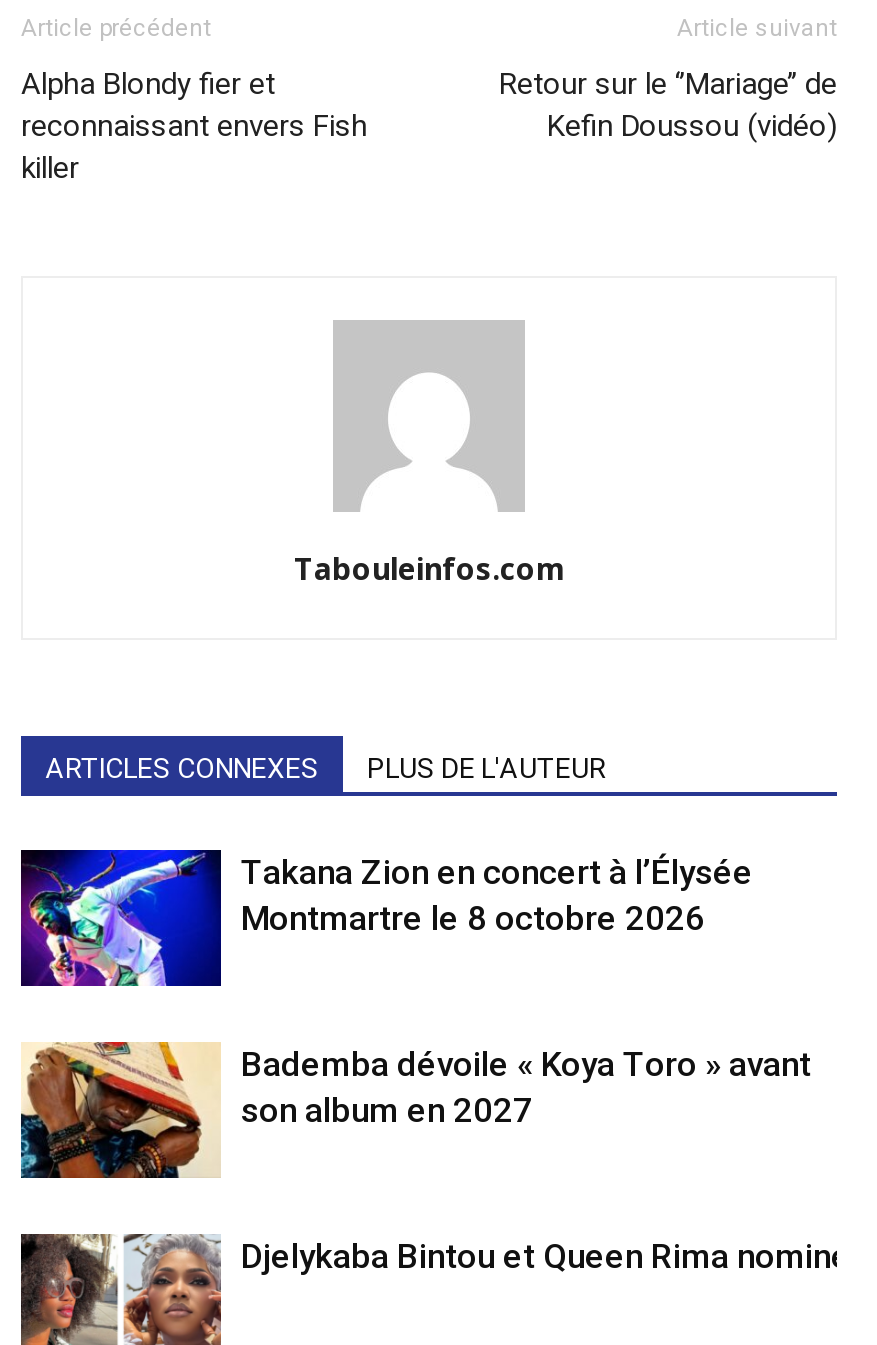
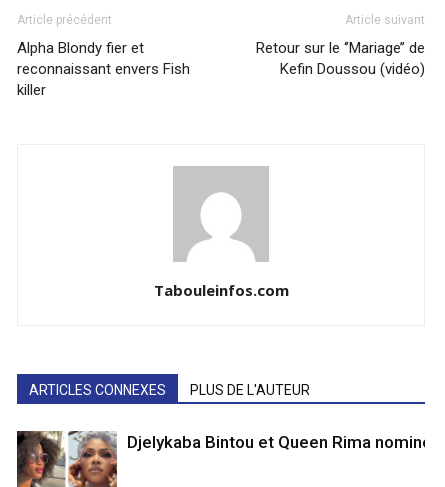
[21,847,753,989] [image] | Takana Zion en concert à l’Élysée | Montmartre le 8 octobre 2026 -> none
[19,1039,811,1181] [image] | Bademba dévoile « Koya Toro » avant | son album en 2027 -> none

